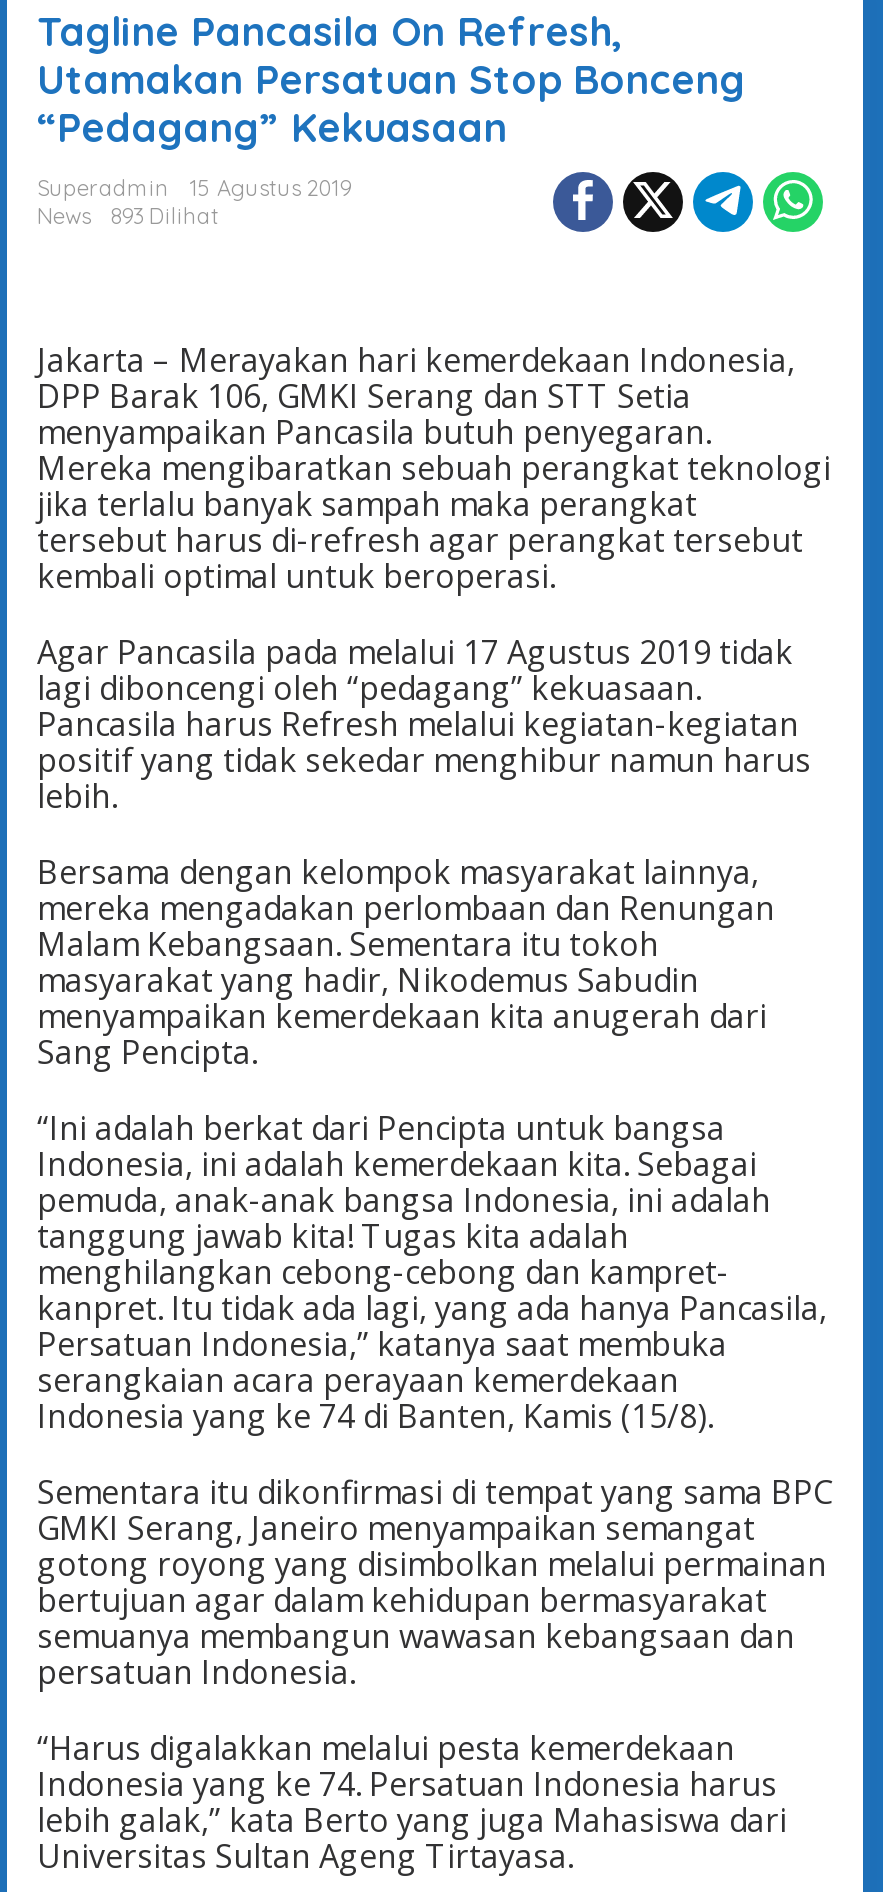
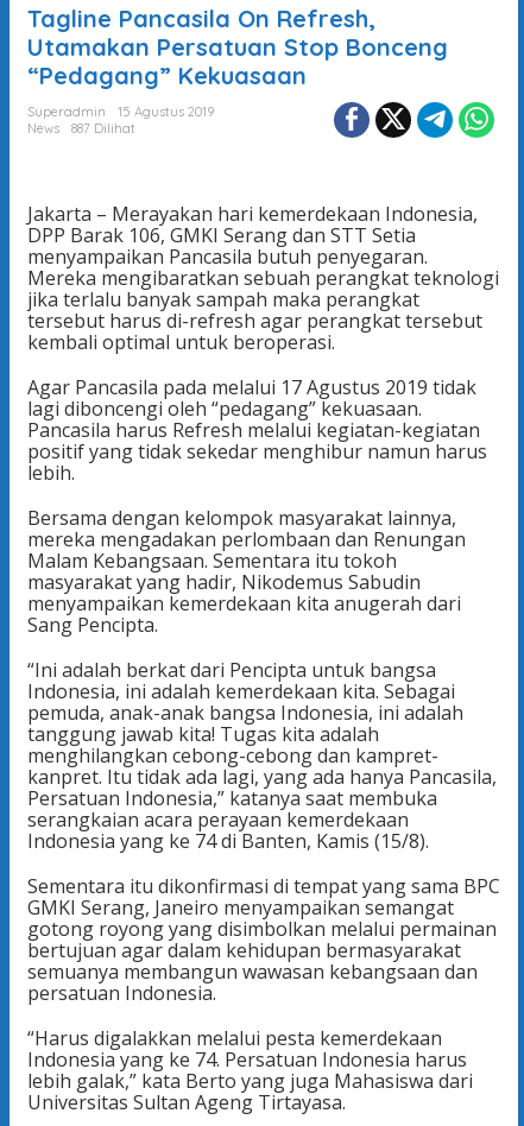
[37,202,219,230] News 893 Dilihat -> [27,120,135,137] News 887 Dilihat

